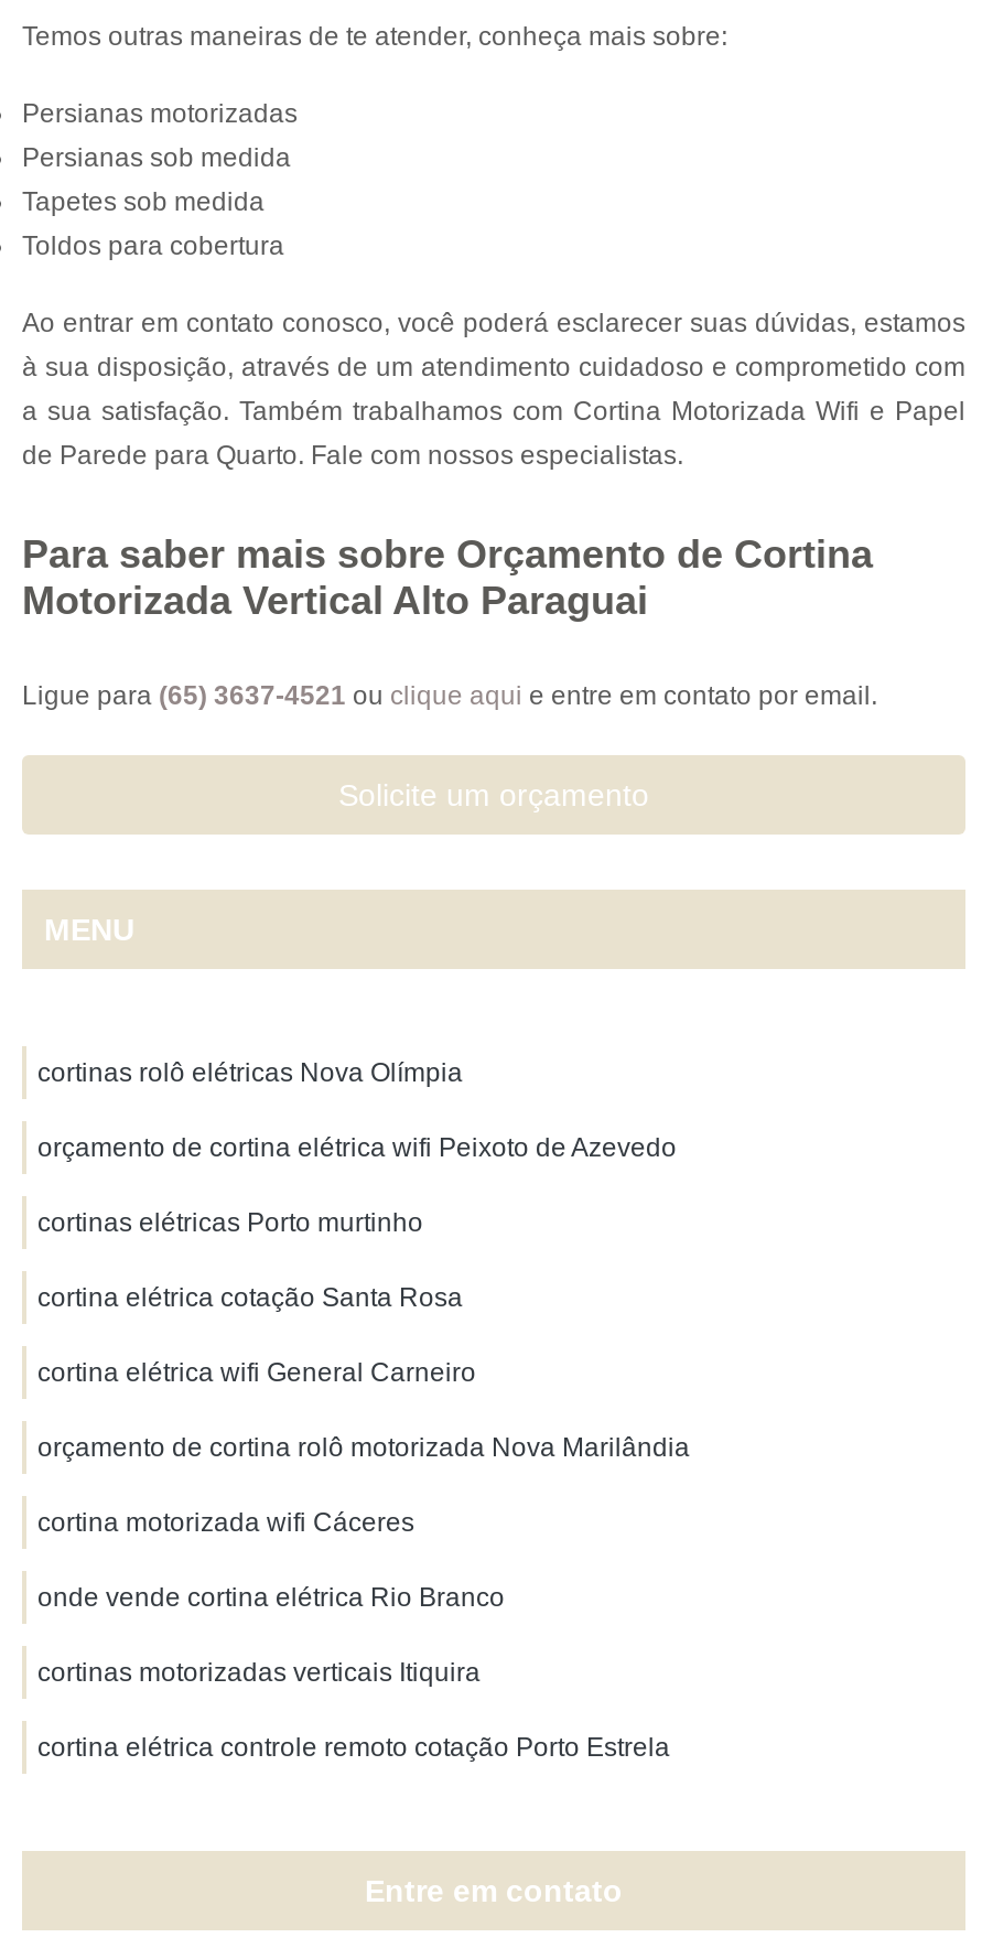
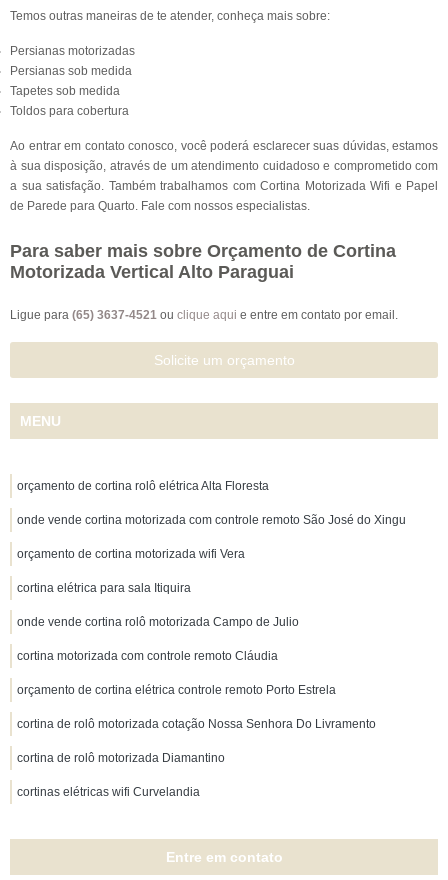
[37,1057,463,1088] cortinas rolô elétricas Nova Olímpia -> [17,479,269,493] orçamento de cortina rolô elétrica Alta Floresta
[37,1132,677,1163] orçamento de cortina elétrica wifi Peixoto de Azevedo -> [17,513,406,527] onde vende cortina motorizada com controle remoto São José do Xingu
[37,1207,423,1238] cortinas elétricas Porto murtinho -> [17,547,245,561] orçamento de cortina motorizada wifi Vera
[37,1282,463,1313] cortina elétrica cotação Santa Rosa -> [17,581,191,595] cortina elétrica para sala Itiquira
[37,1357,476,1388] cortina elétrica wifi General Carneiro -> [17,615,299,629] onde vende cortina rolô motorizada Campo de Julio
[37,1432,690,1463] orçamento de cortina rolô motorizada Nova Marilândia -> [17,649,278,663] cortina motorizada com controle remoto Cláudia
[37,1507,414,1538] cortina motorizada wifi Cáceres -> [17,683,336,697] orçamento de cortina elétrica controle remoto Porto Estrela
[37,1582,505,1613] onde vende cortina elétrica Rio Branco -> [17,717,376,731] cortina de rolô motorizada cotação Nossa Senhora Do Livramento
[37,1657,481,1688] cortinas motorizadas verticais Itiquira -> [17,751,225,765] cortina de rolô motorizada Diamantino
[37,1732,670,1763] cortina elétrica controle remoto cotação Porto Estrela -> [17,785,200,799] cortinas elétricas wifi Curvelandia

